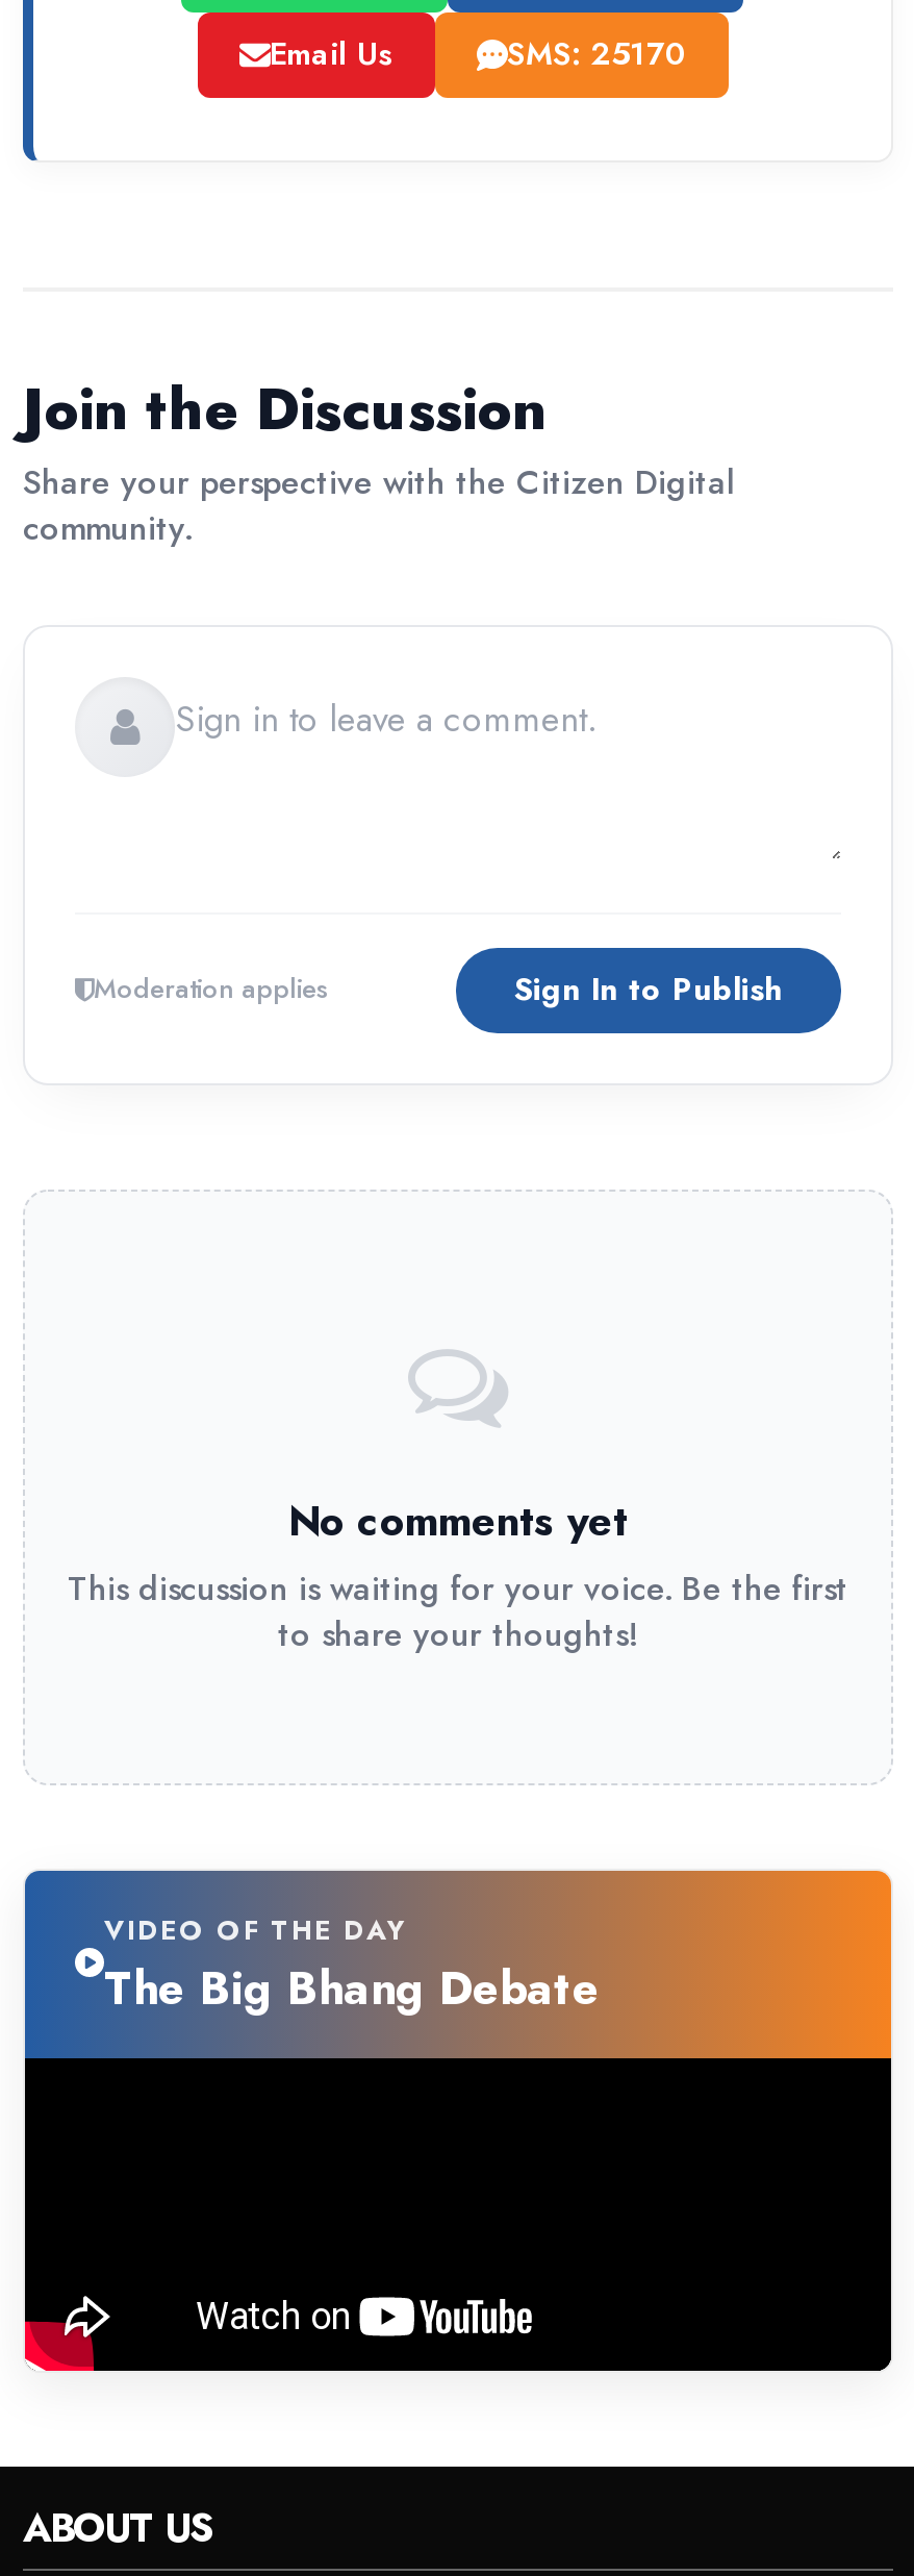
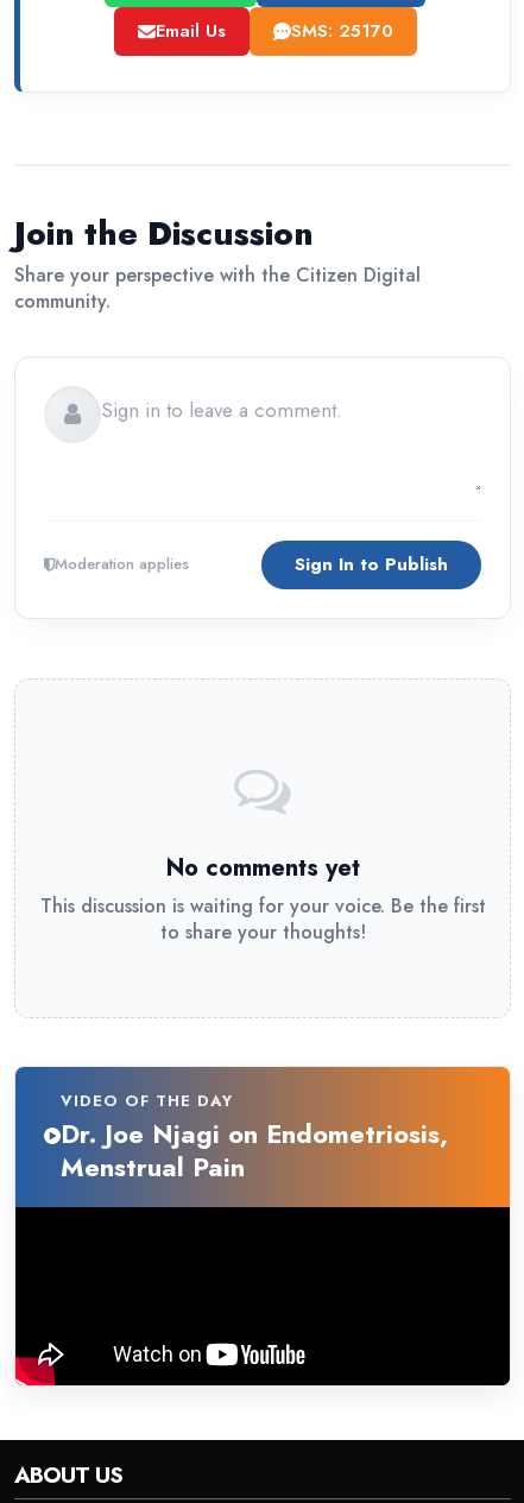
[104,1953,600,2020] The Big Bhang Debate -> [61,1114,448,1185] Dr. Joe Njagi on Endometriosis, | Menstrual Pain

